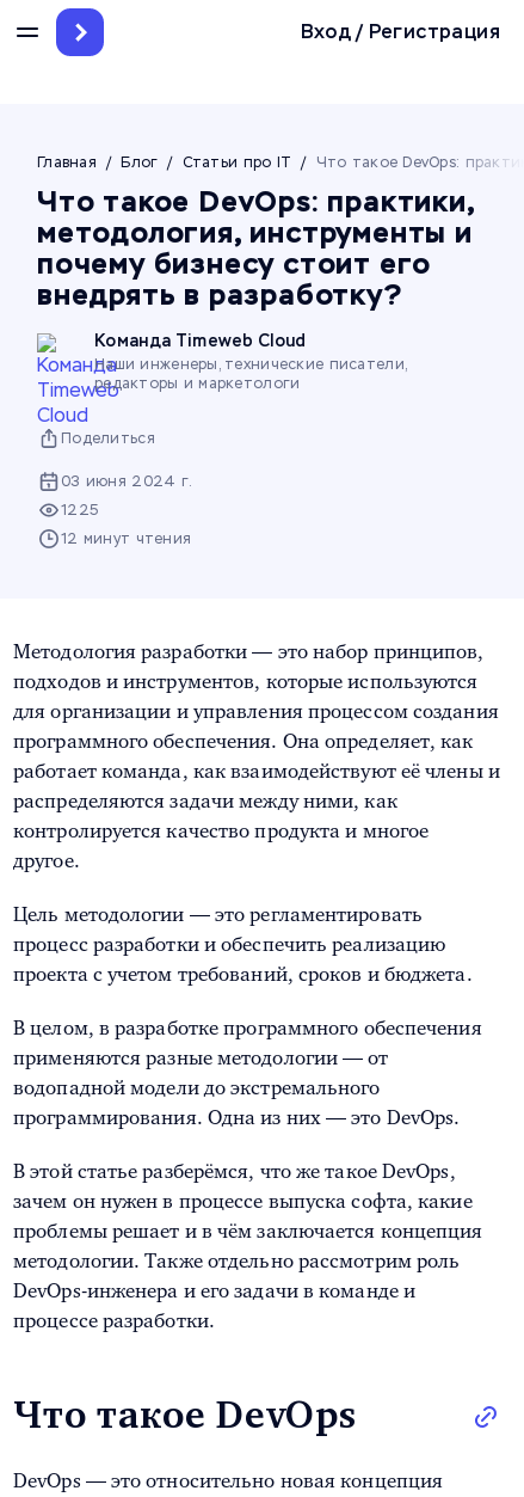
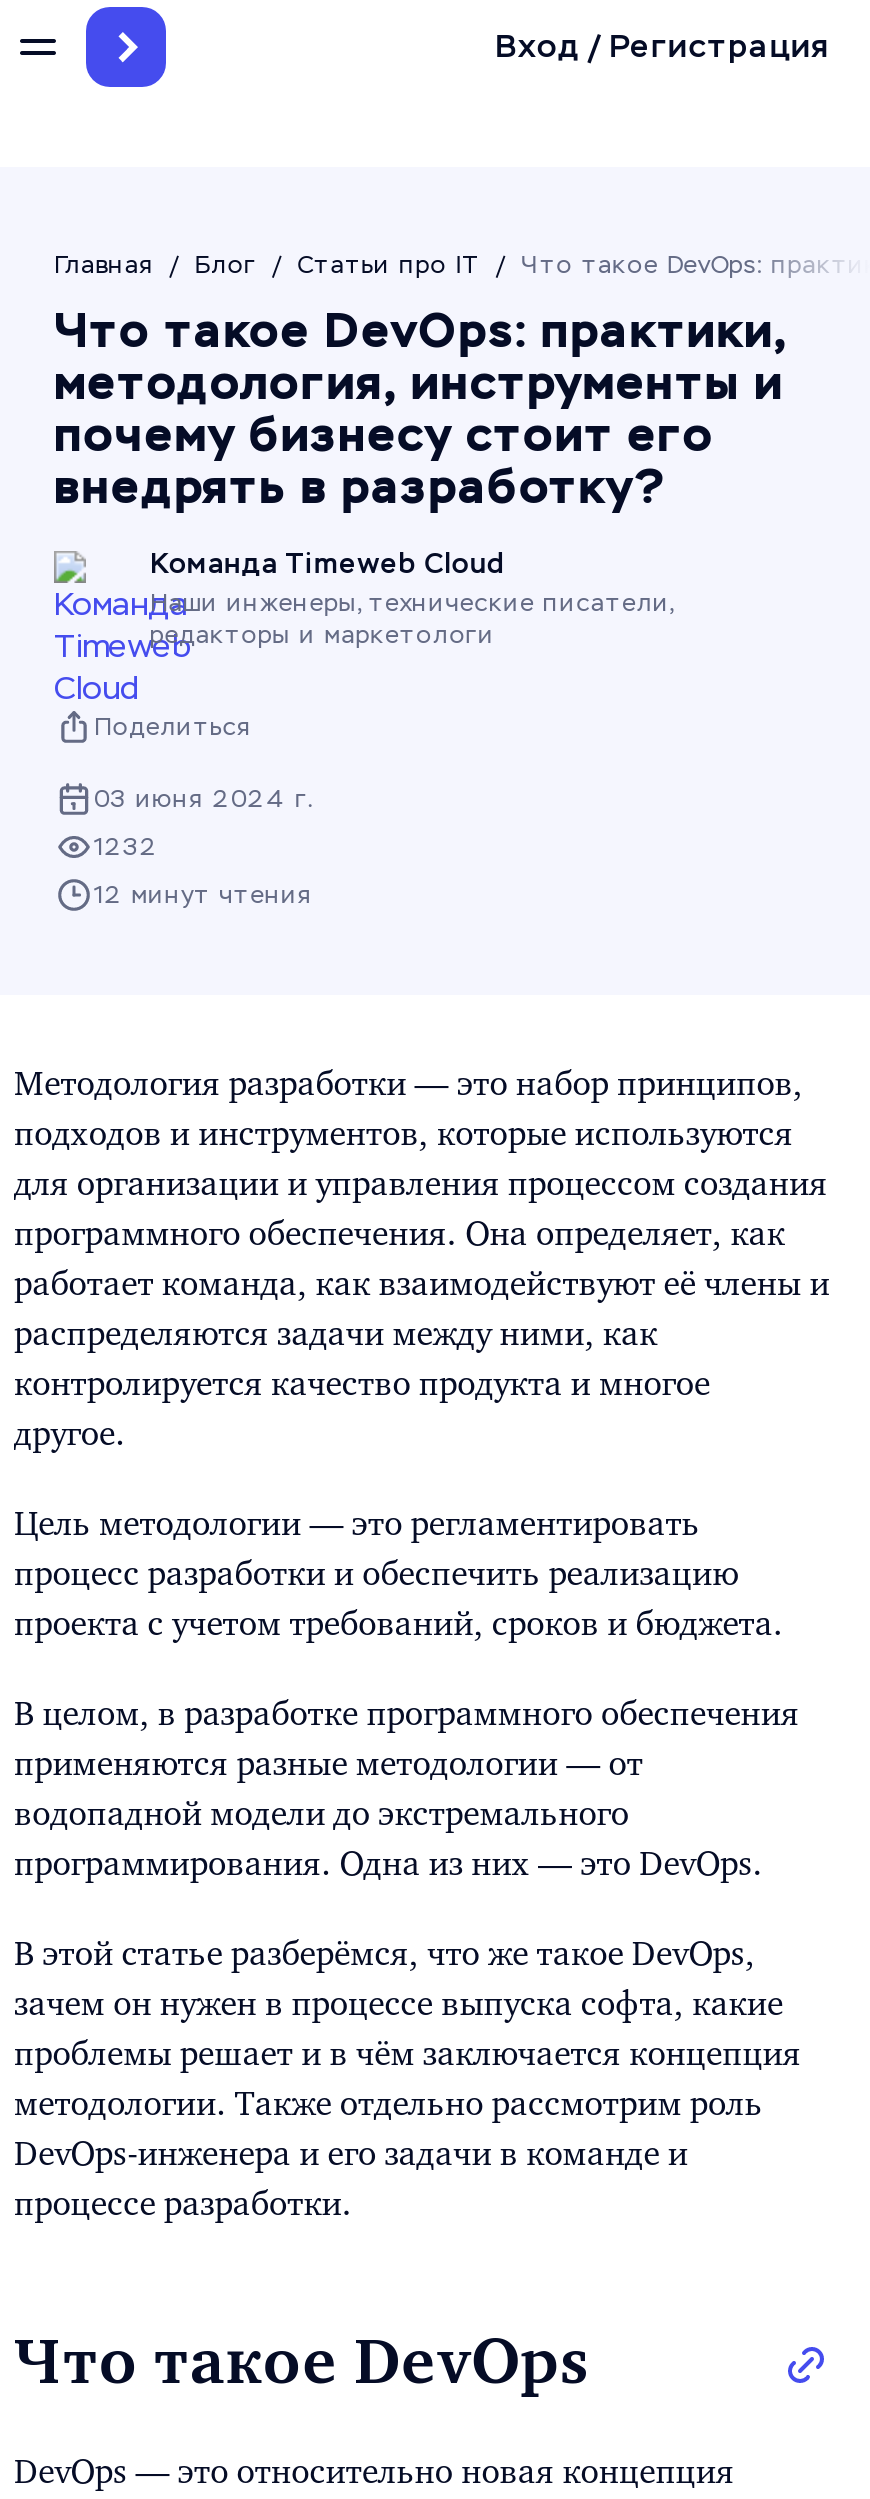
[61,501,98,520] 1225 -> [94,831,158,863] 1232

